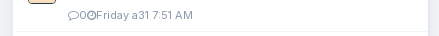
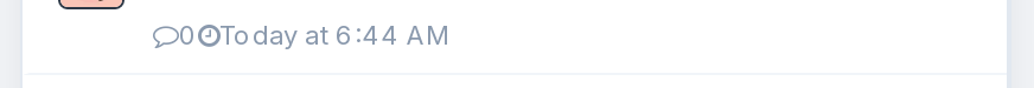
[79,8,193,22] 0 Friday a31 7:51 AM -> [179,19,449,52] 0 Today at 6:44 AM

